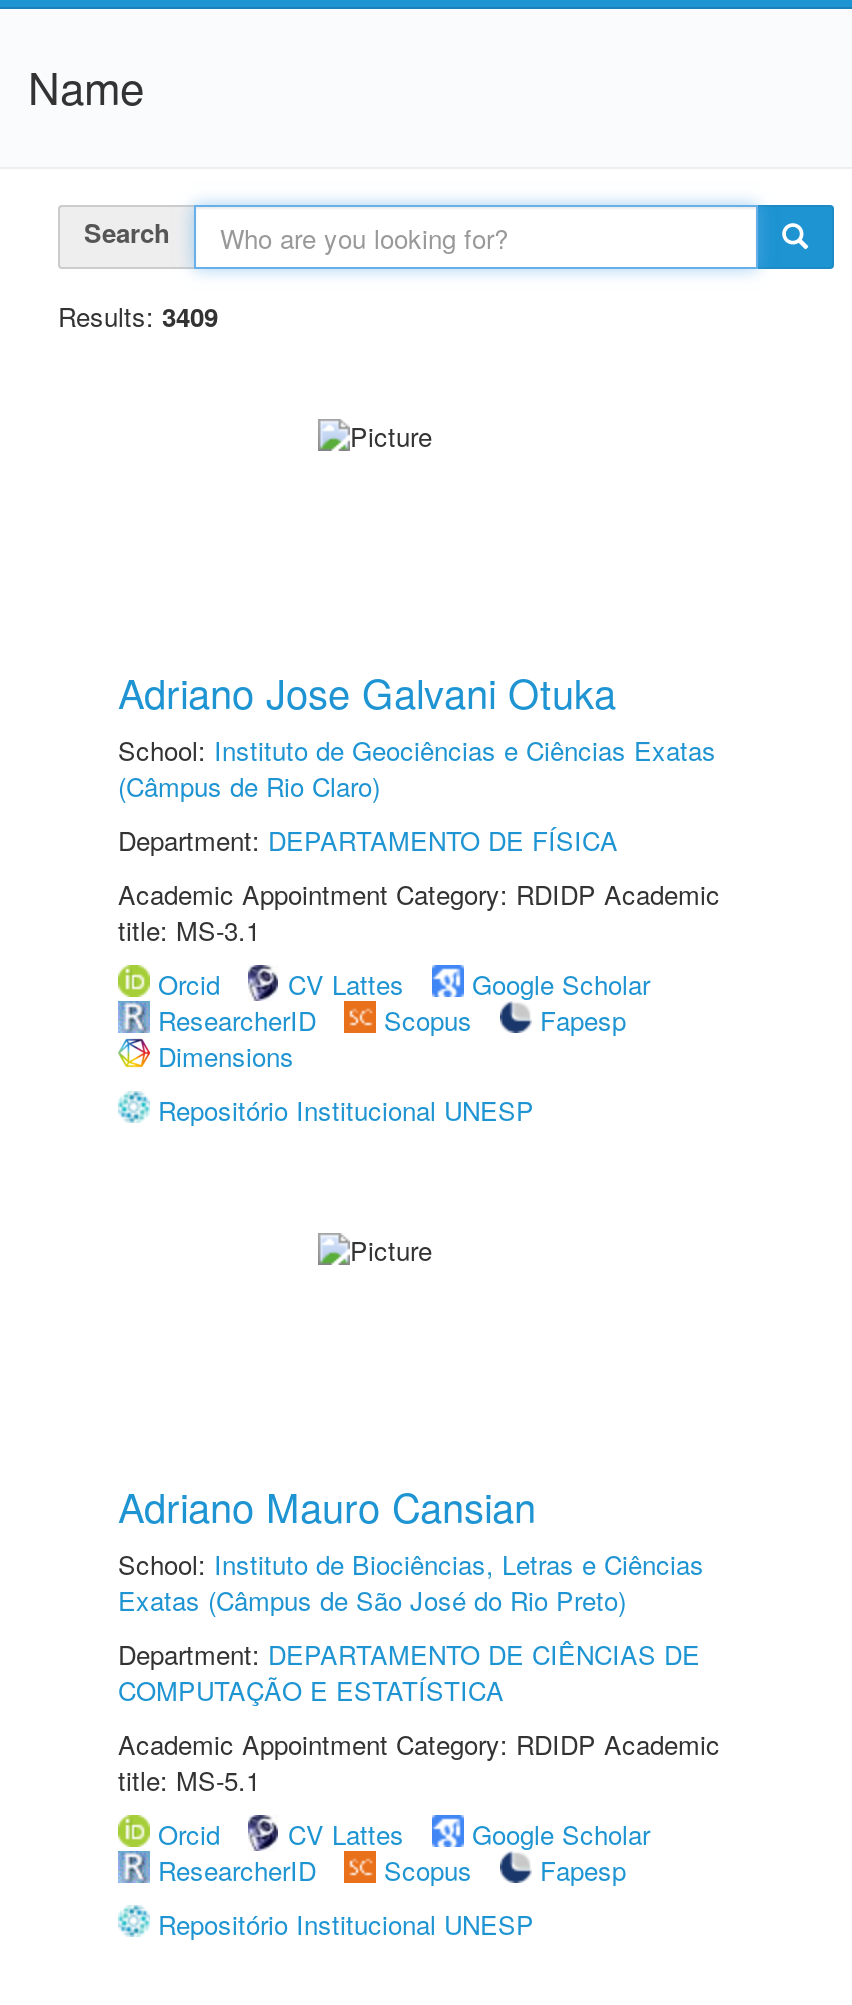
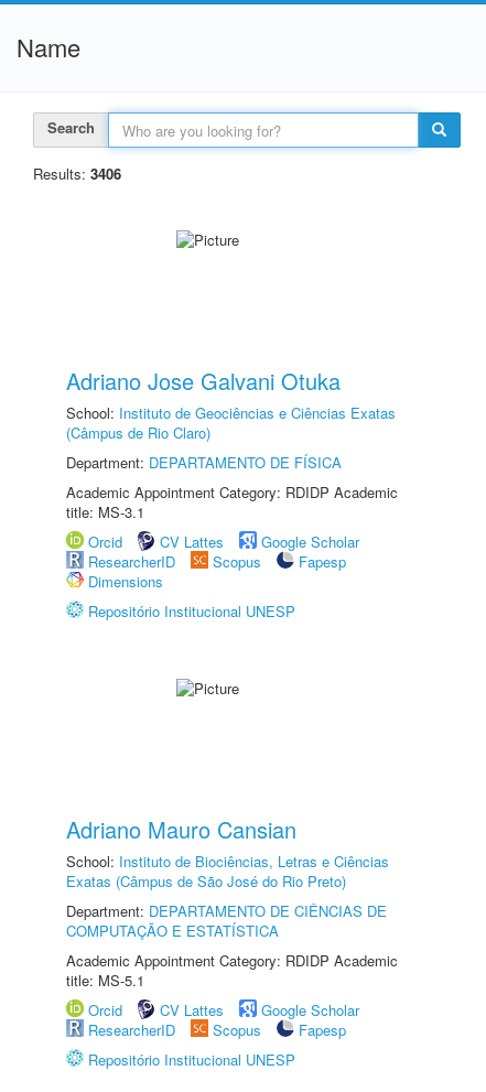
[58,297,218,335] Results: 3409 -> [33,163,121,184] Results: 3406

